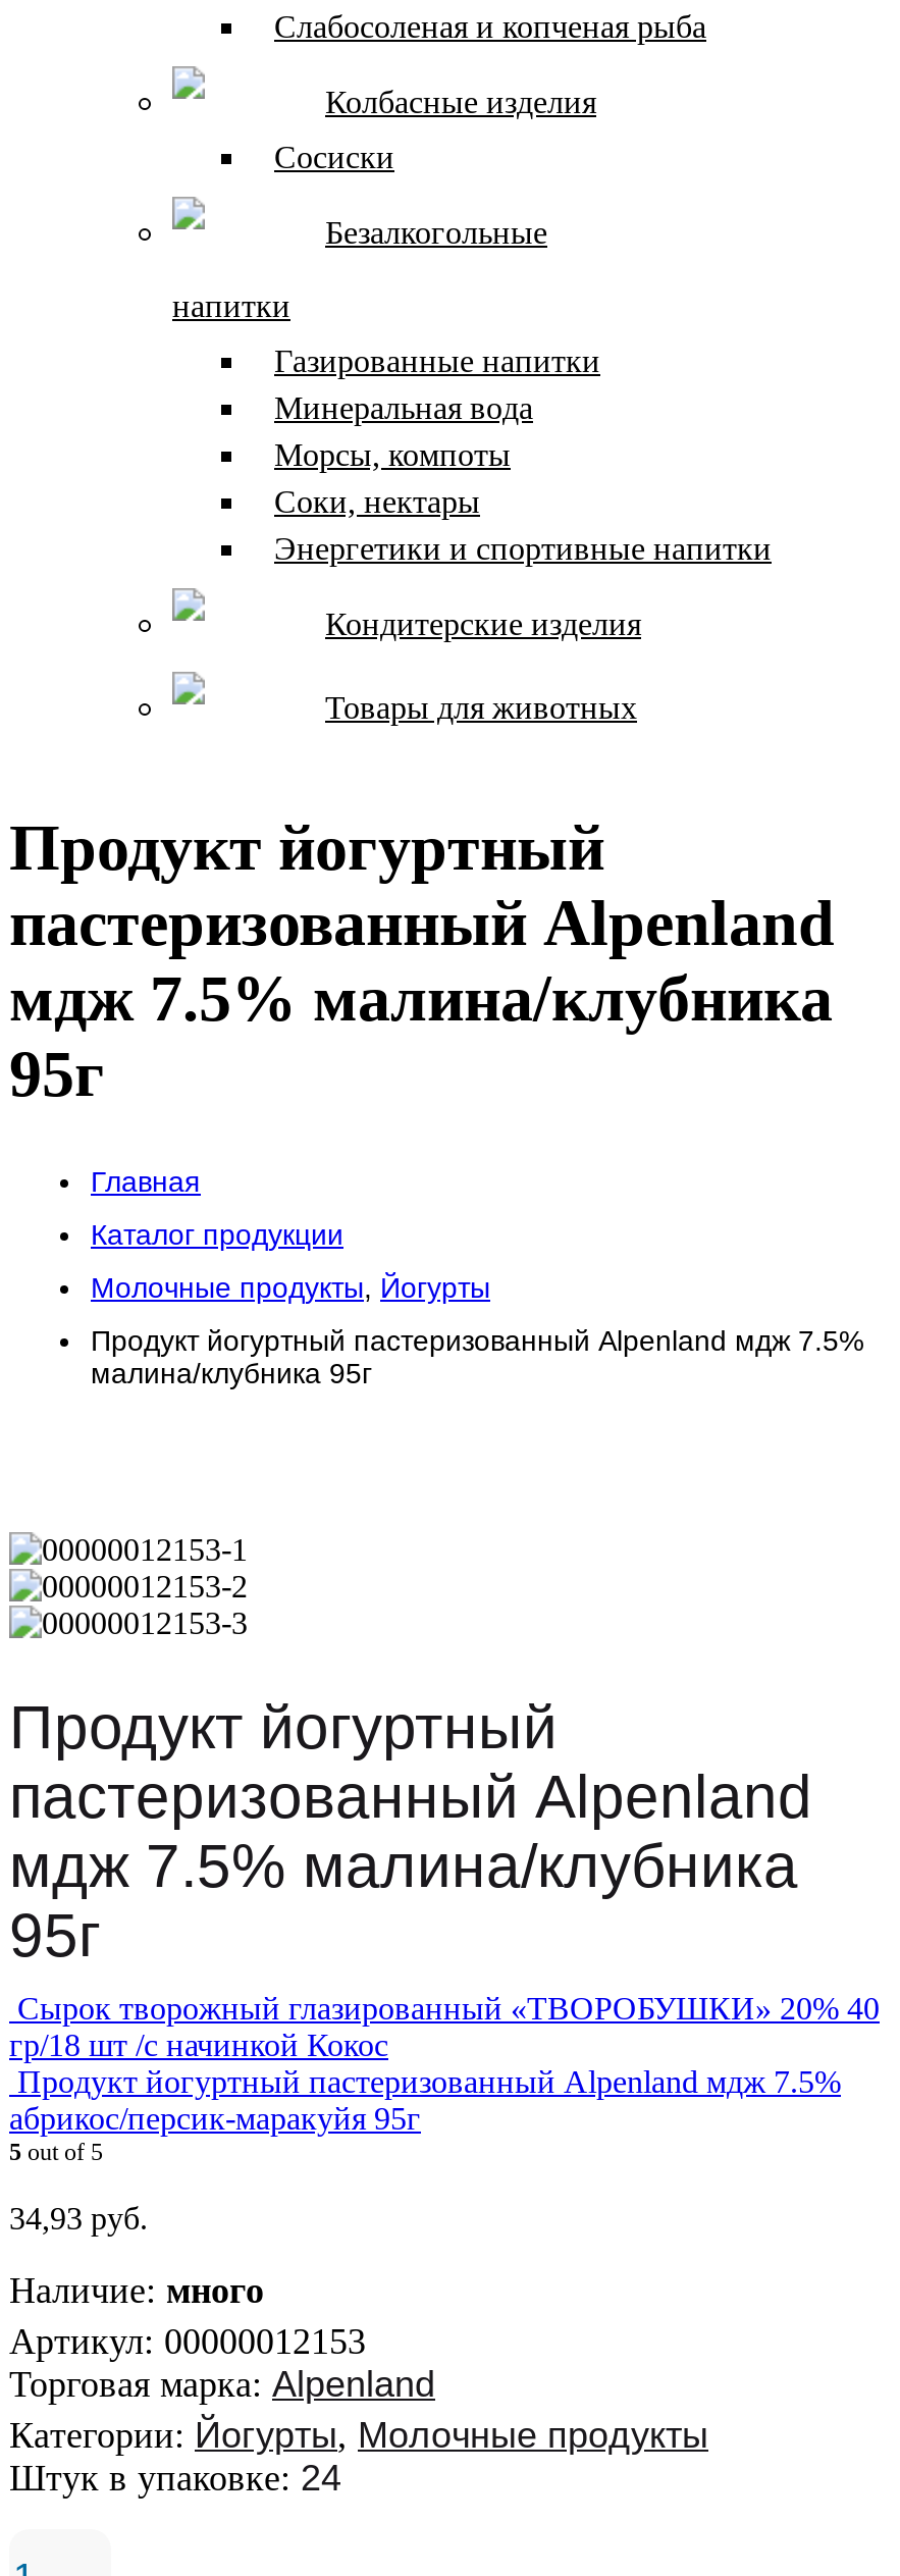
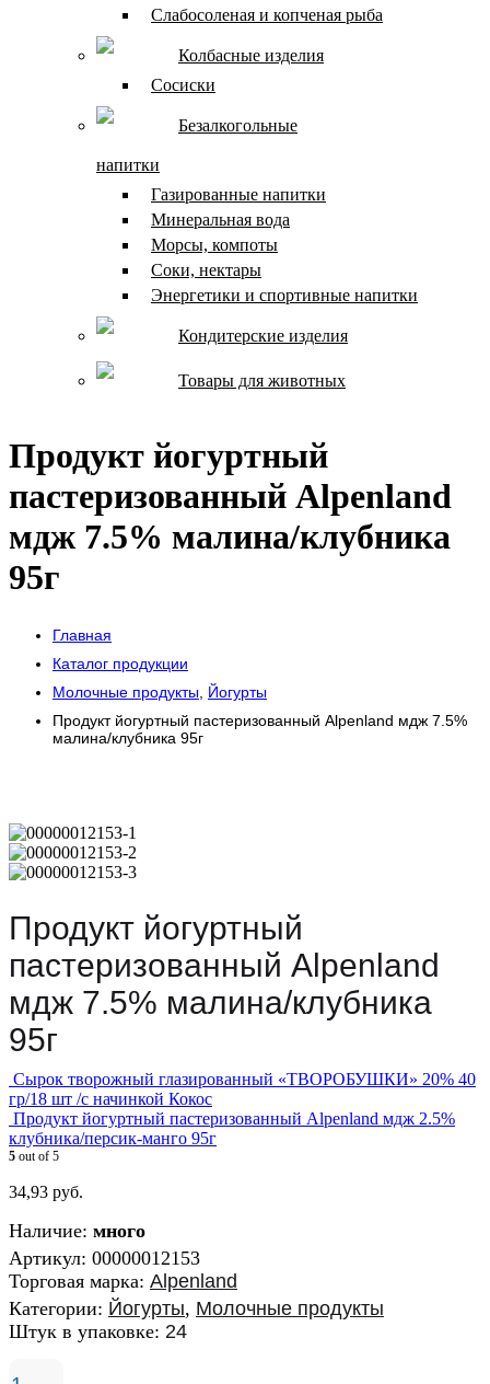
[17,2064,841,2099] Продукт йогуртный пастеризованный Alpenland мдж 7.5% -> [13,1109,455,1128] Продукт йогуртный пастеризованный Alpenland мдж 2.5%
[9,2101,421,2136] абрикос/персик-маракуйя 95г -> [9,1129,217,1147] клубника/персик-манго 95г

